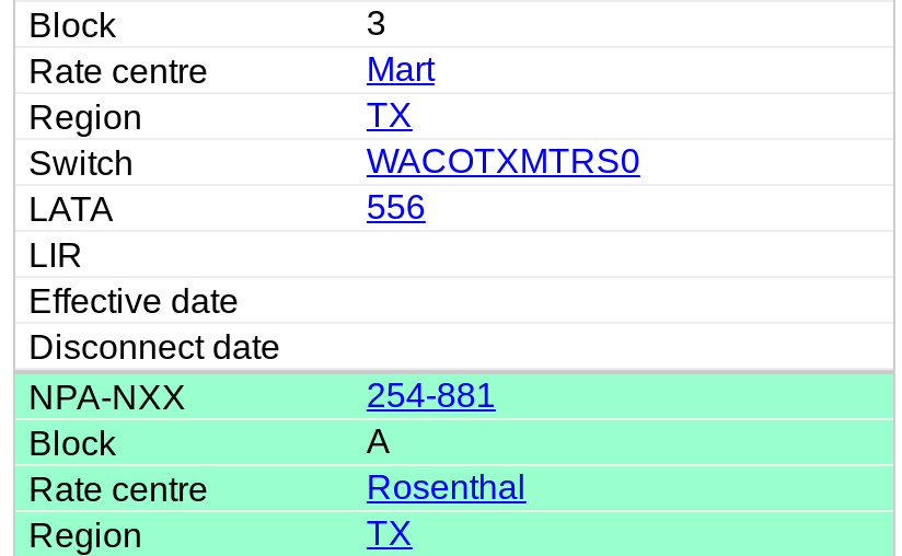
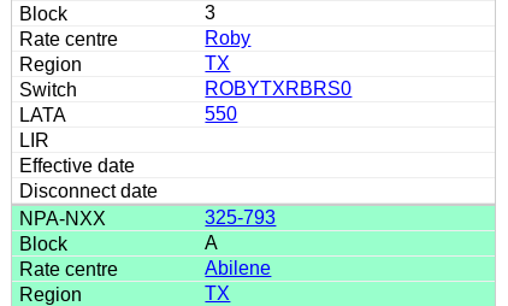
[366,50,434,87] Mart -> [205,27,251,48] Roby
[366,142,640,225] WACOTXMTRS0 | 556 -> [205,78,352,124] ROBYTXRBRS0 | 550
[366,376,496,413] 254-881 -> [205,207,276,227] 325-793
[366,468,526,505] Rosenthal -> [205,258,271,278] Abilene

